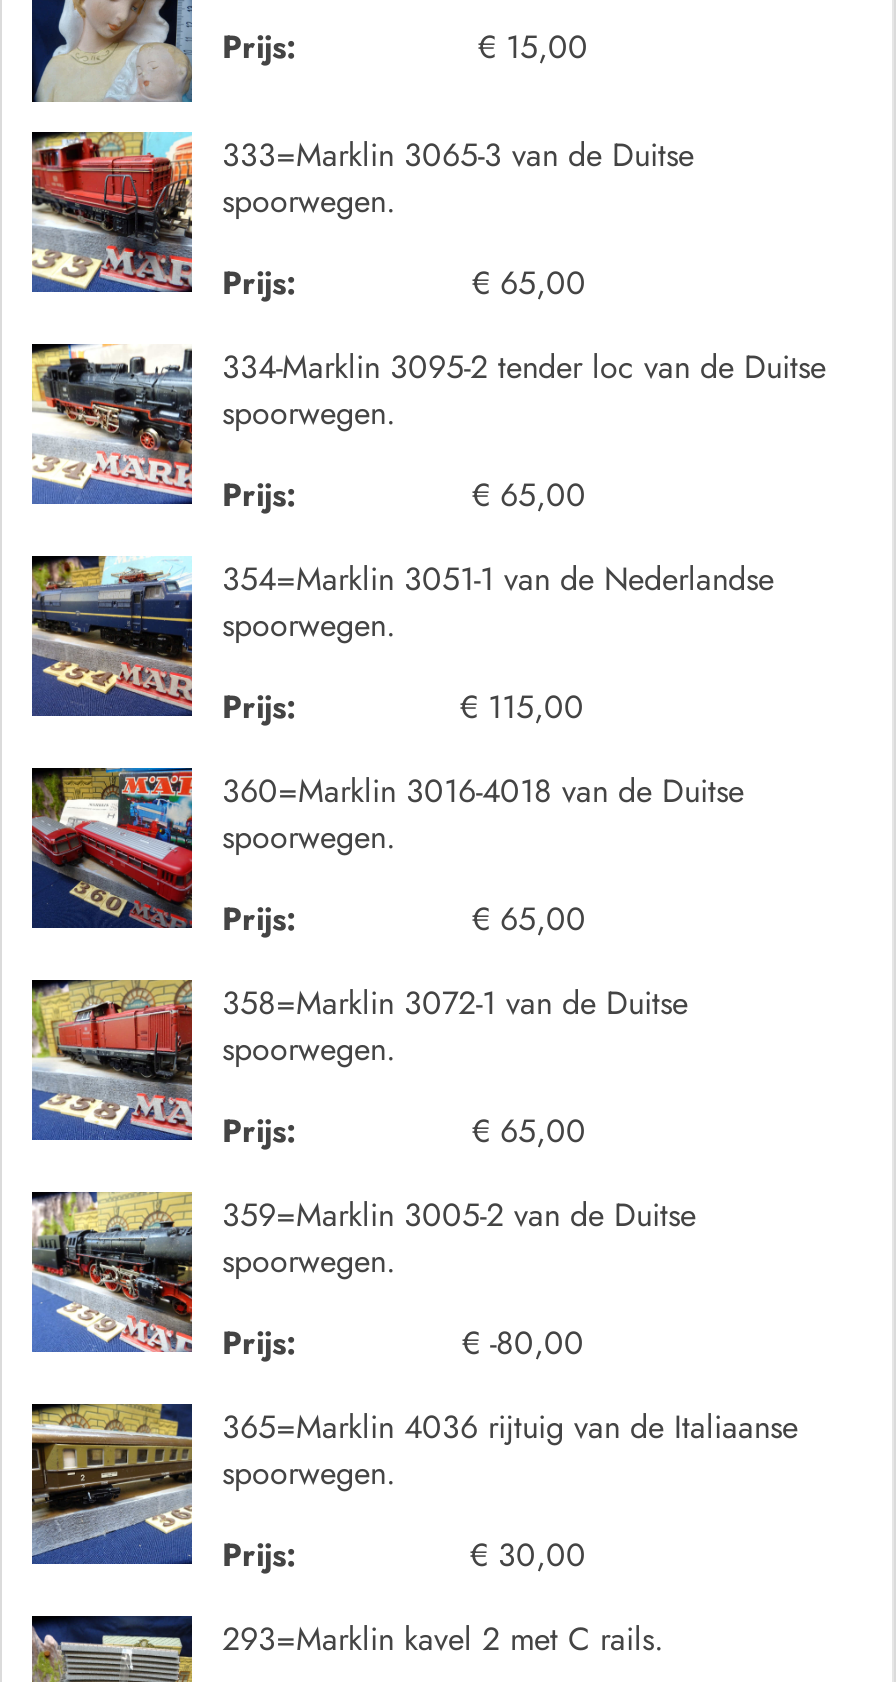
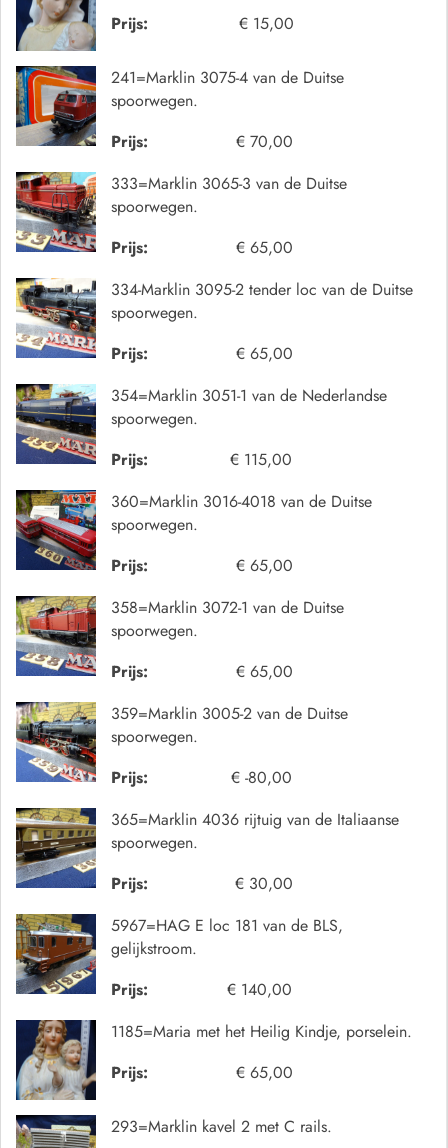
none -> [16,65,344,153] [image] | 241=Marklin 3075-4 van de Duitse | spoorwegen. | Prijs: | € 70,00
none -> [15,913,412,1084] [image] | 5967=HAG E loc 181 van de BLS, | gelijkstroom. | Prijs: | € 140,00 | 1185=Maria met het Heilig Kindje, porselein. | Prijs: | € 65,00
none -> [15,1009,97,1101] [image]

